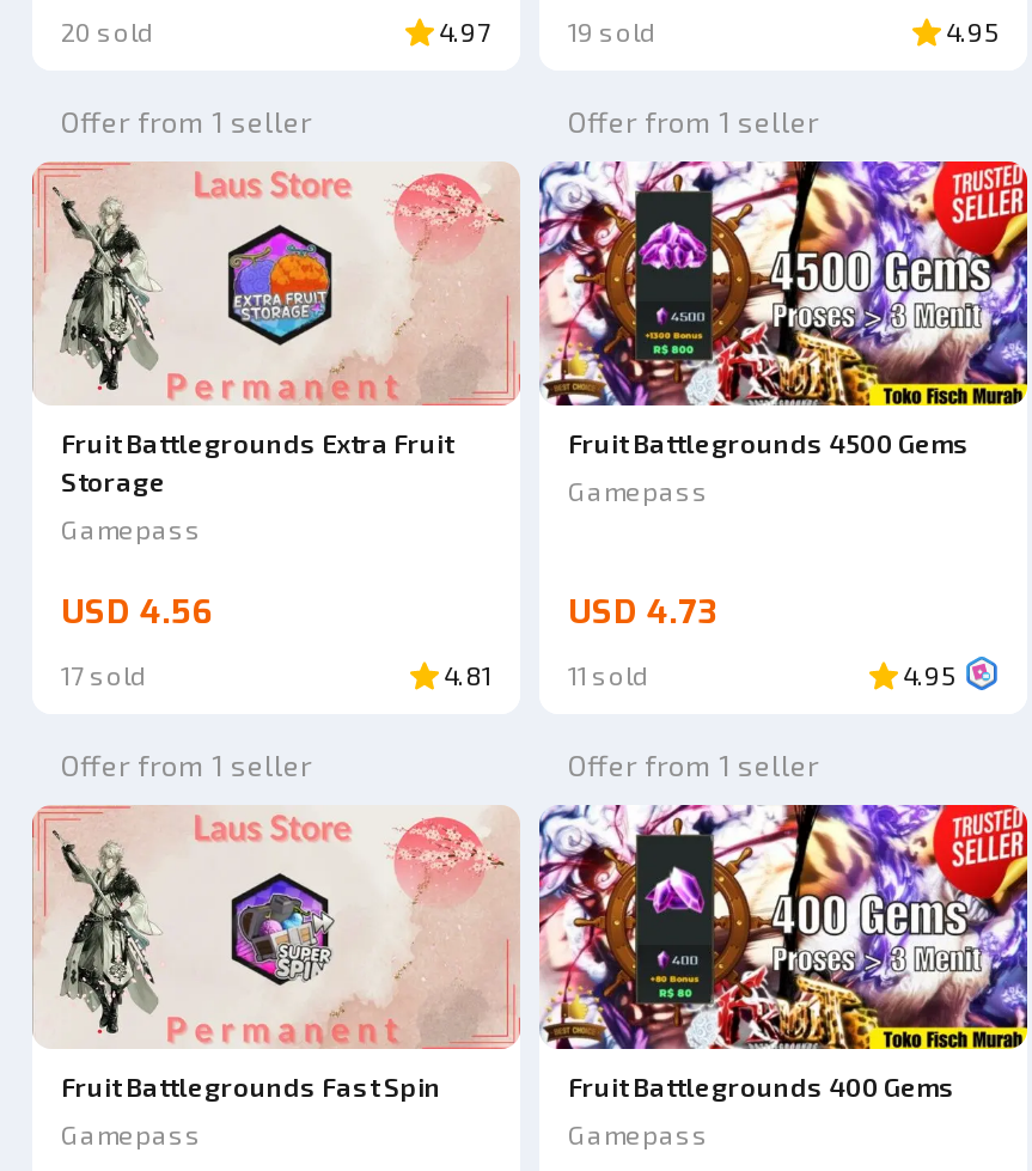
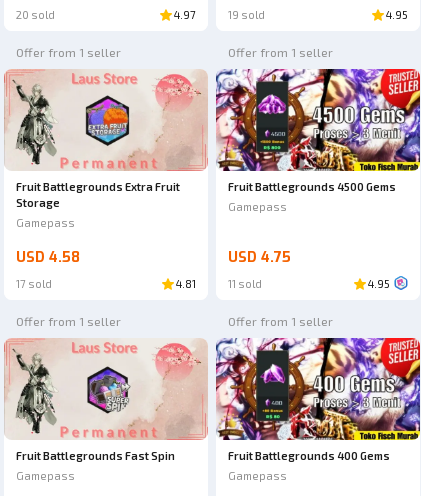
[61,590,214,636] USD 4.56 -> [16,248,80,267] USD 4.58
[568,590,719,636] USD 4.73 -> [228,248,291,267] USD 4.75

